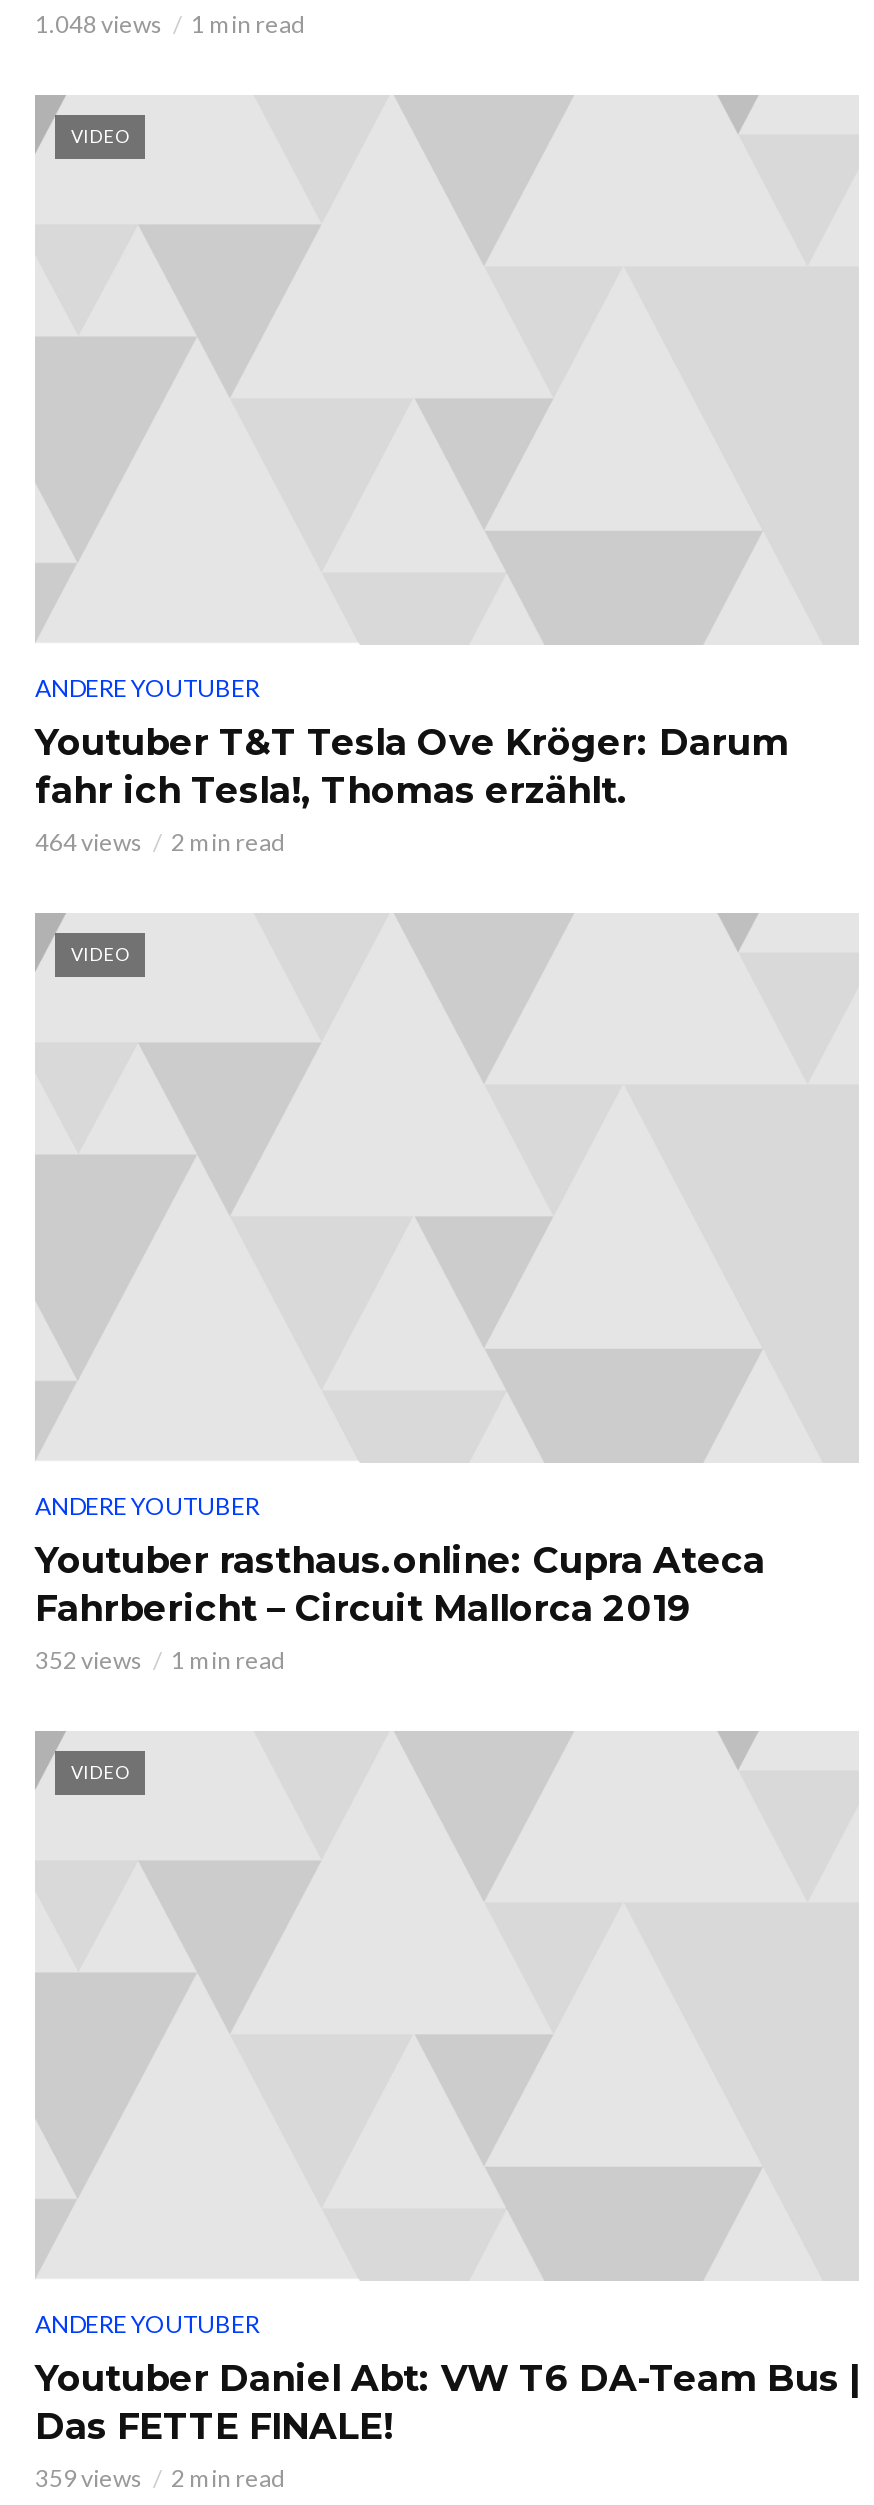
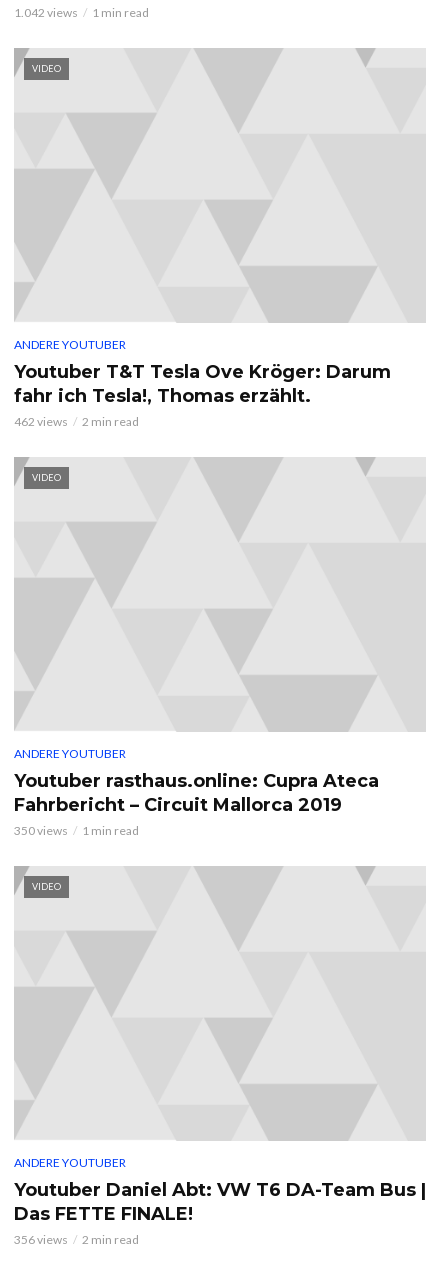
[35,9,305,39] 1.048 views 1 min read -> [14,5,149,20] 1.042 views 1 min read
[35,827,285,857] 464 views 2 min read -> [14,414,139,429] 462 views 2 min read
[35,1646,285,1676] 352 views 1 min read -> [14,823,139,838] 350 views 1 min read
[35,2464,285,2494] 359 views 2 min read -> [14,1232,139,1247] 356 views 2 min read

